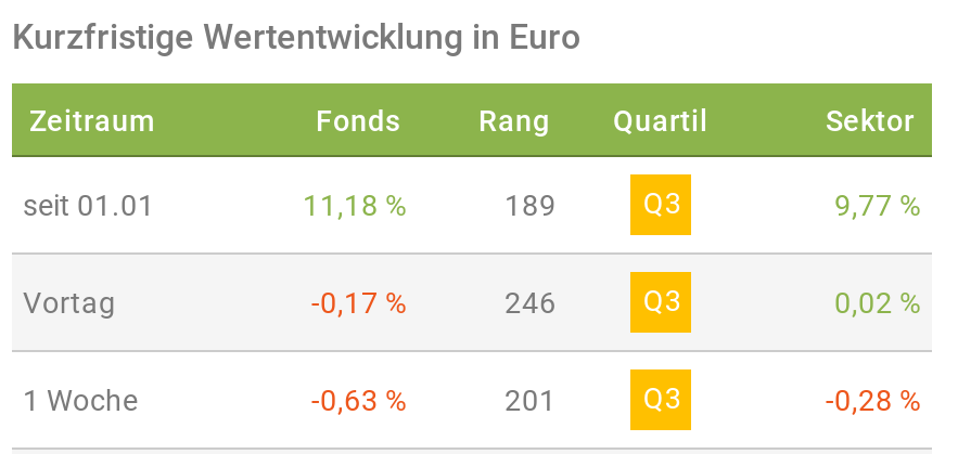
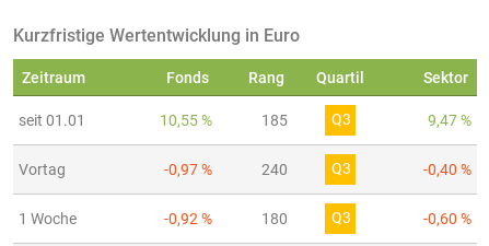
[303,188,407,223] 11,18 % -> [160,112,212,129] 10,55 %
[504,188,557,223] 189 -> [261,112,288,129] 185
[834,188,921,223] 9,77 % -> [428,112,471,129] 9,47 %
[311,286,407,320] -0,17 % -> [164,161,212,179] -0,97 %
[504,286,557,320] 246 -> [261,161,288,179] 240
[834,286,921,320] 0,02 % -> [423,161,471,179] -0,40 %
[311,383,407,418] -0,63 % -> [164,210,212,228] -0,92 %
[504,383,557,418] 201 -> [261,210,288,228] 180
[826,383,921,418] -0,28 % -> [423,210,471,228] -0,60 %

